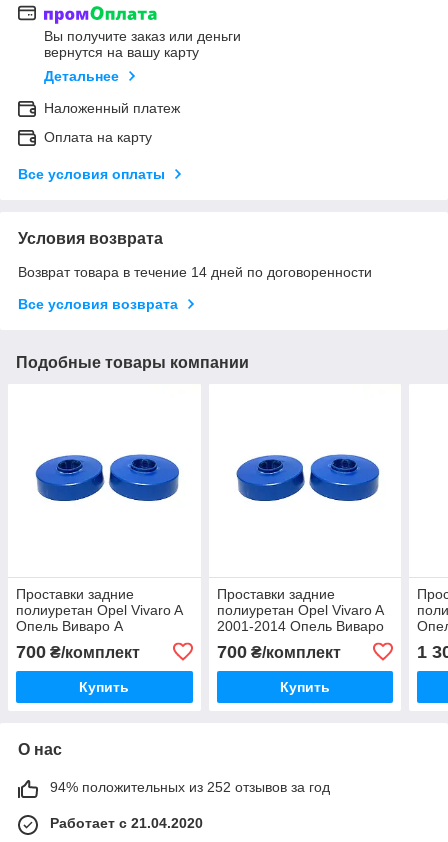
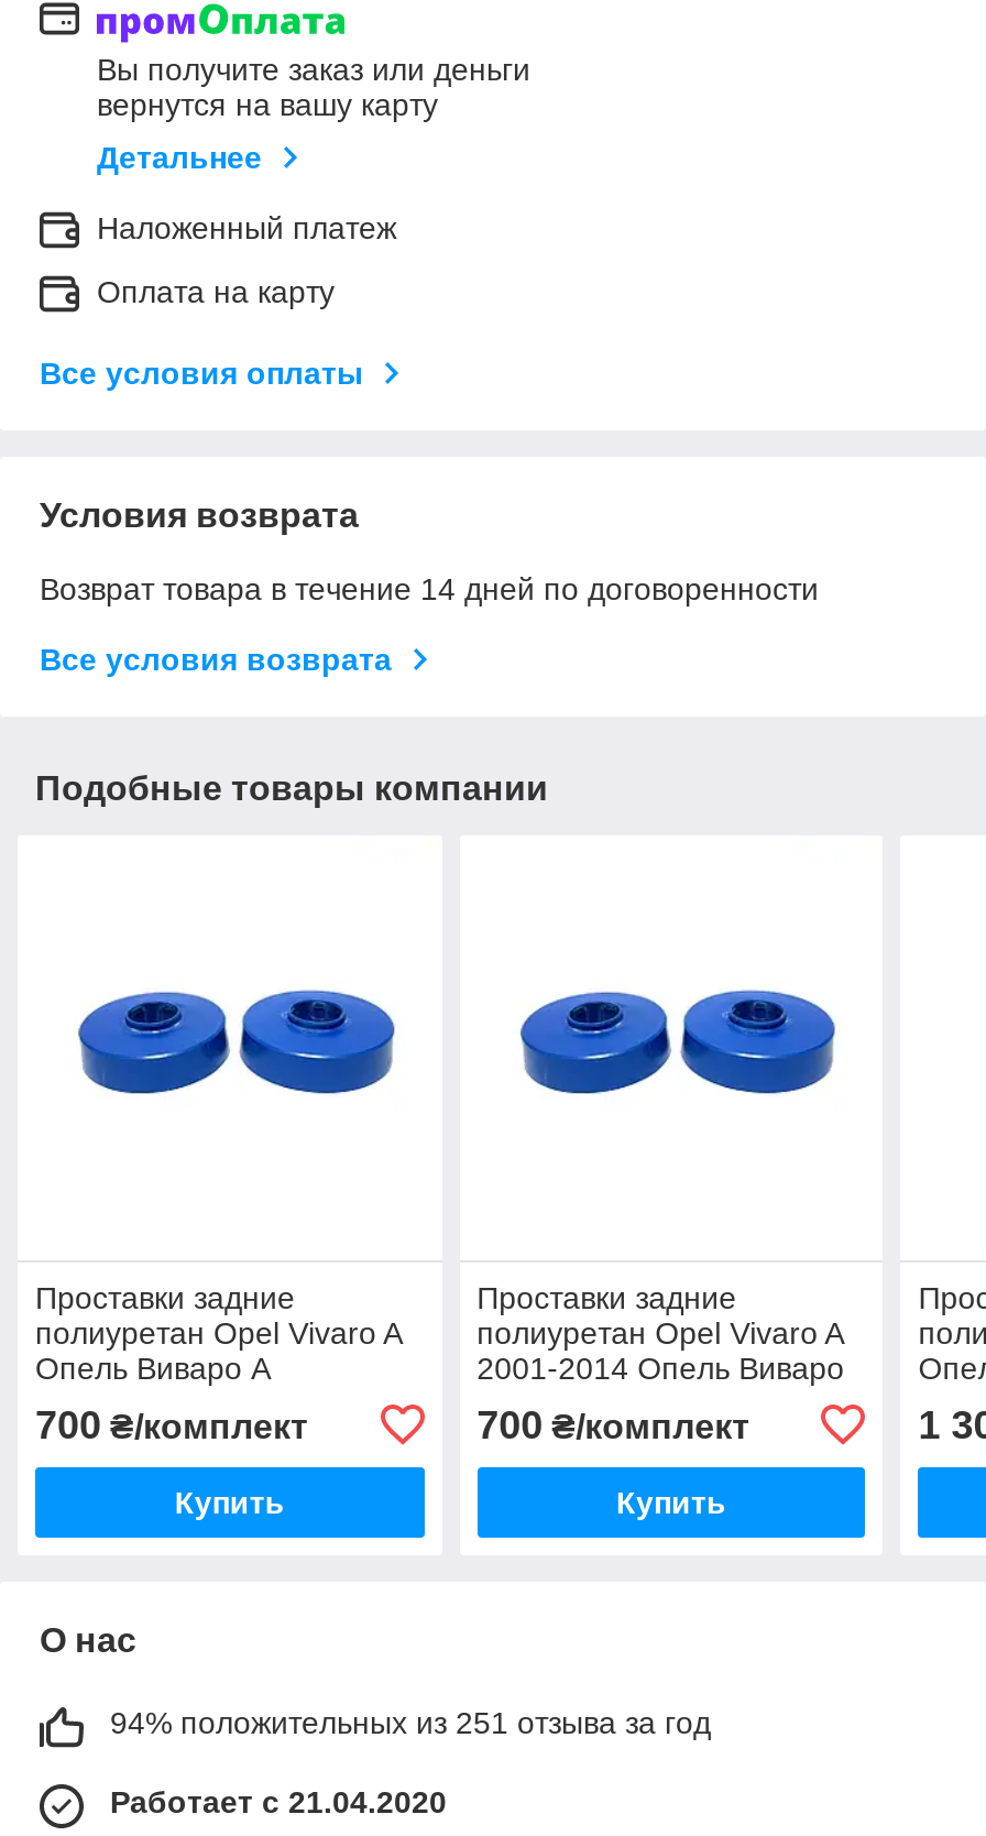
[50,779,330,795] 94% положительных из 252 отзывов за год -> [110,1705,711,1740] 94% положительных из 251 отзыва за год

